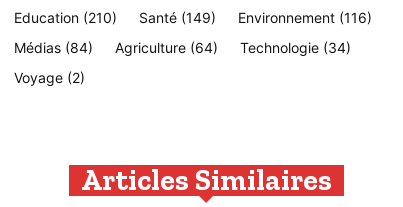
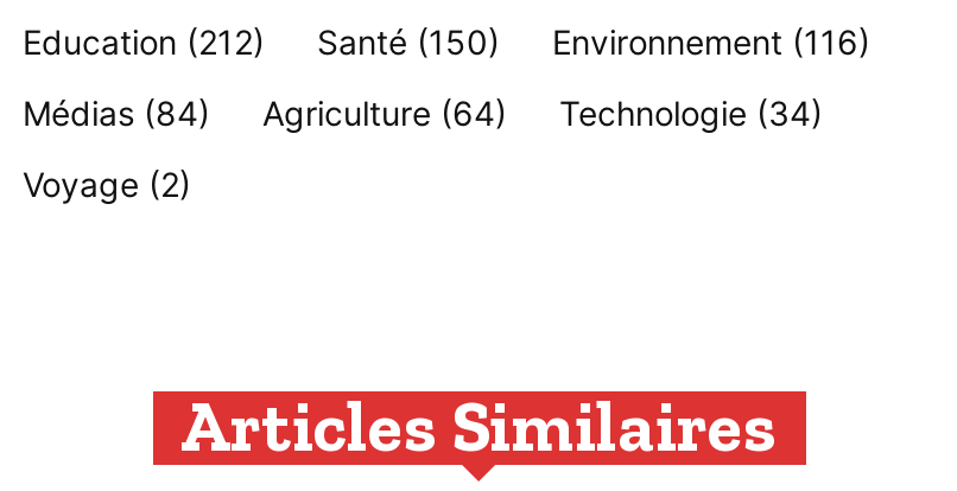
[14,9,117,26] Education (210) -> [23,21,265,62] Education (212)
[139,9,216,26] Santé (149) -> [317,21,500,62] Santé (150)

